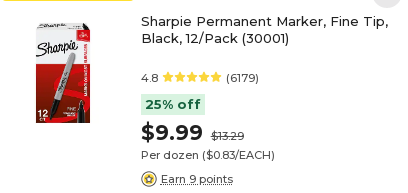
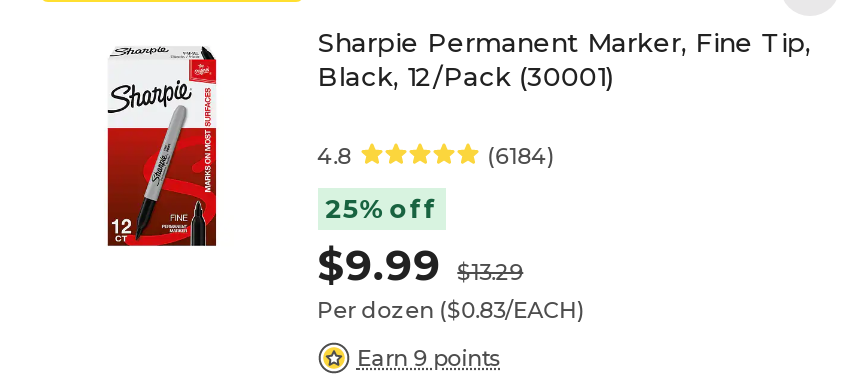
[226,71,259,85] (6179) -> [487,142,555,170] (6184)

